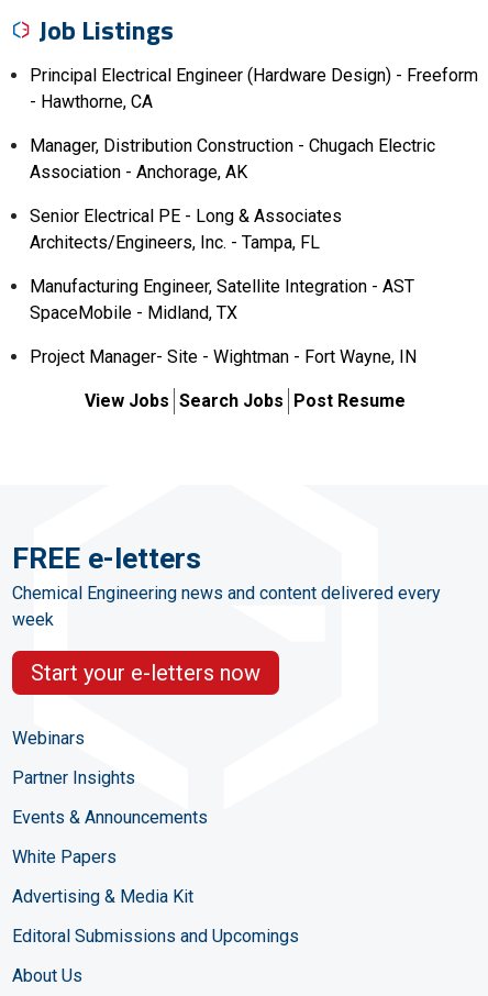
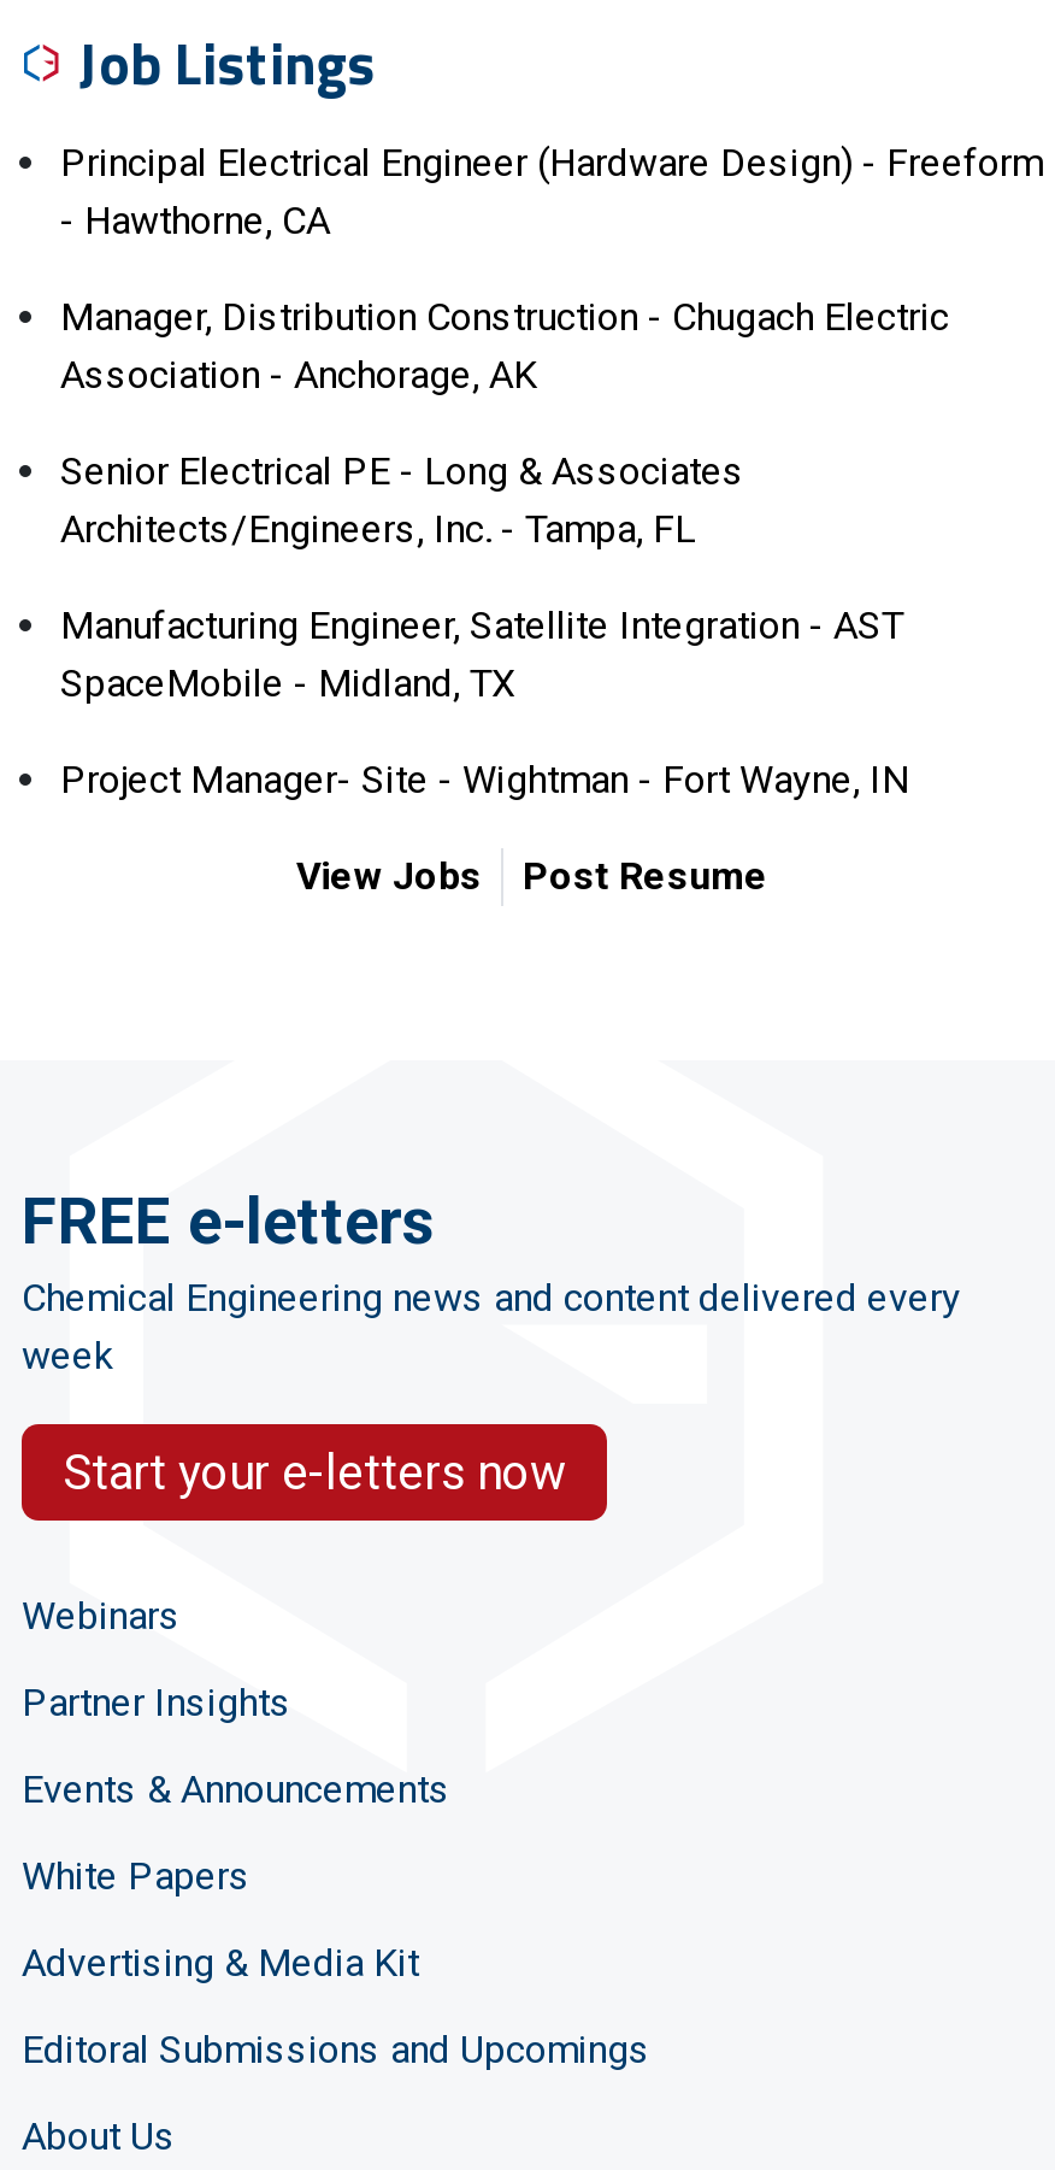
[85,390,406,411] View Jobs Search Jobs Post Resume -> [296,853,768,898] View Jobs | Post Resume

